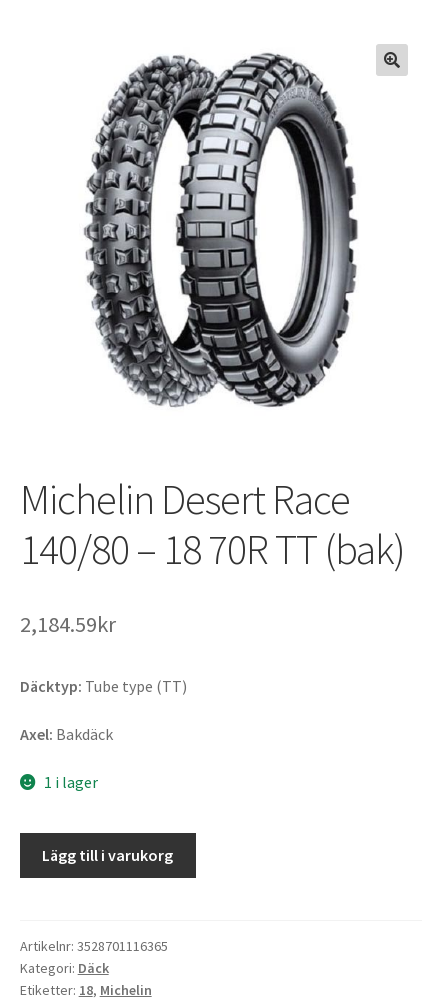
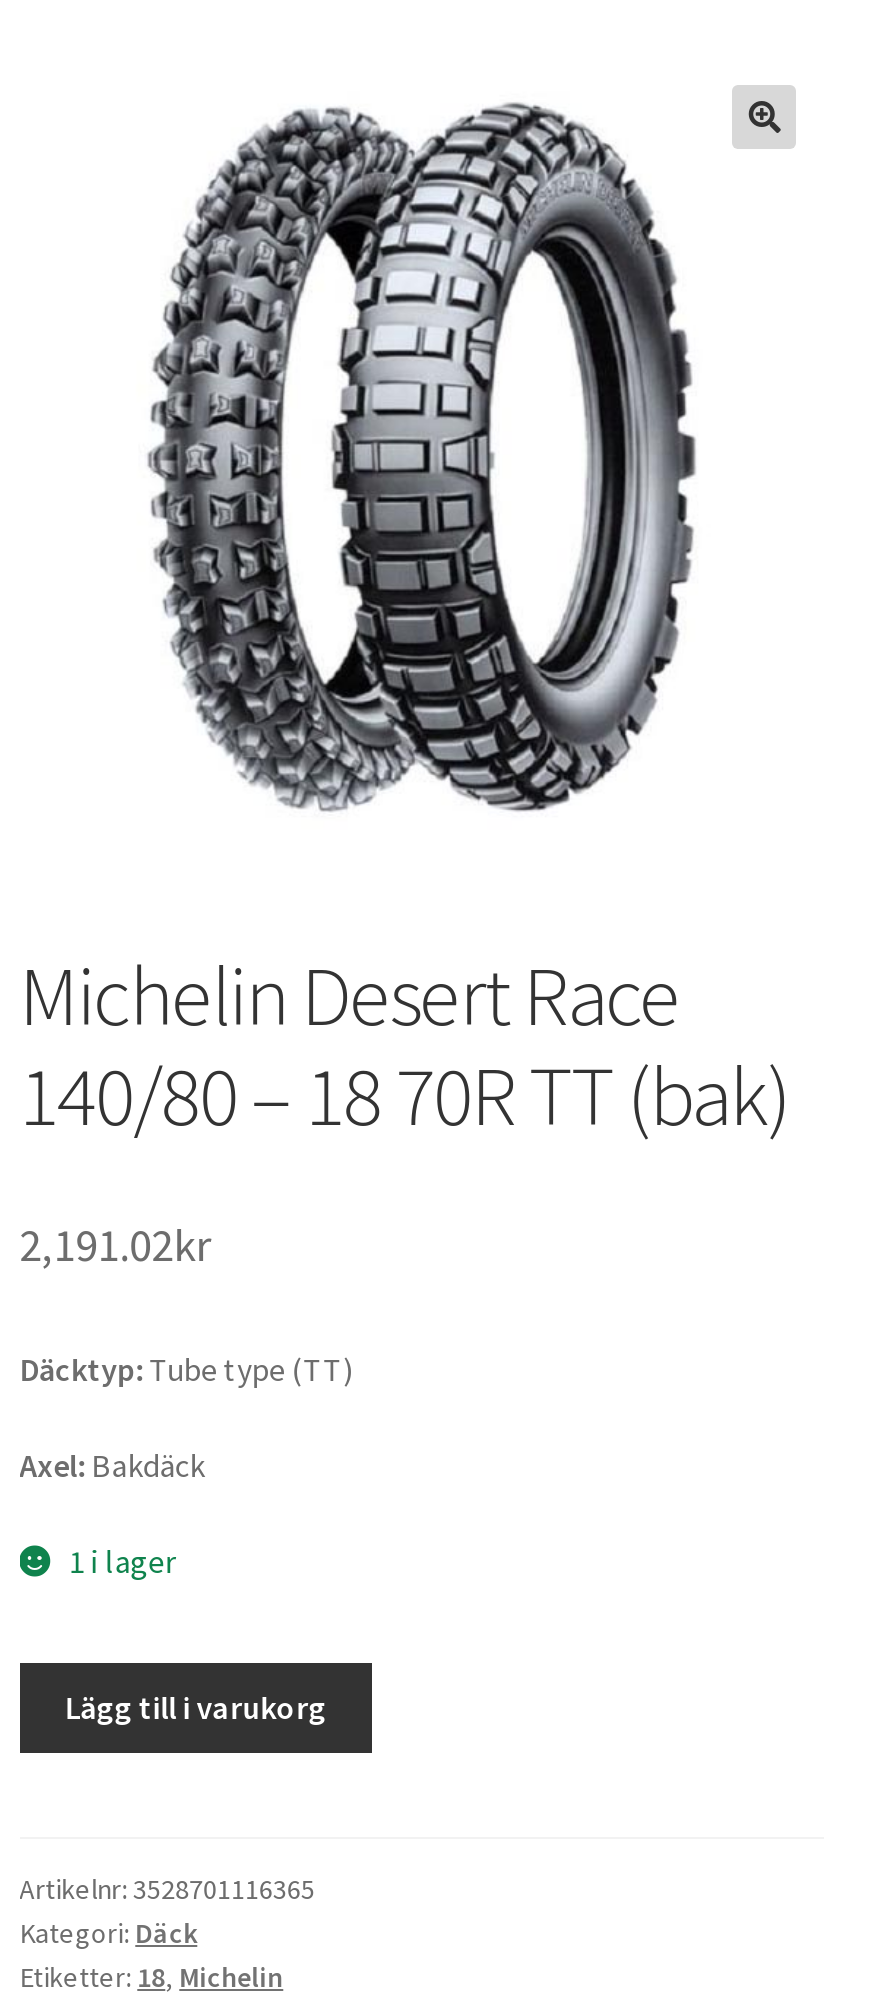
[20,610,116,638] 2,184.59kr -> [19,1217,211,1273] 2,191.02kr

